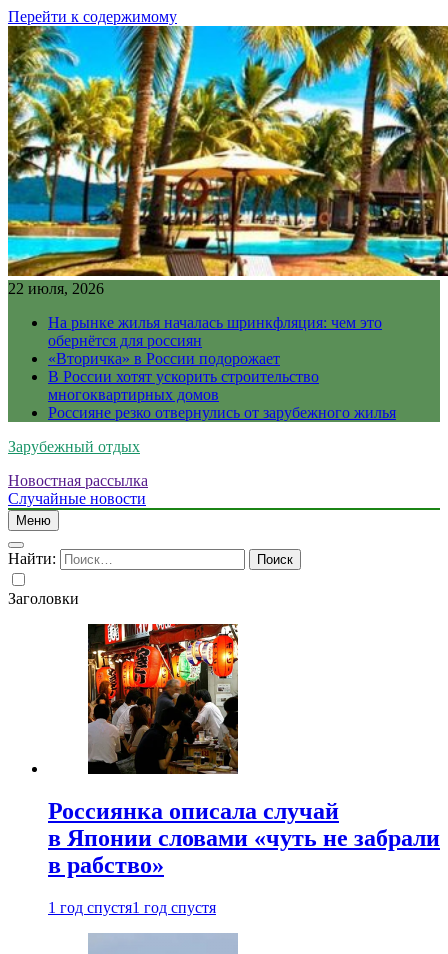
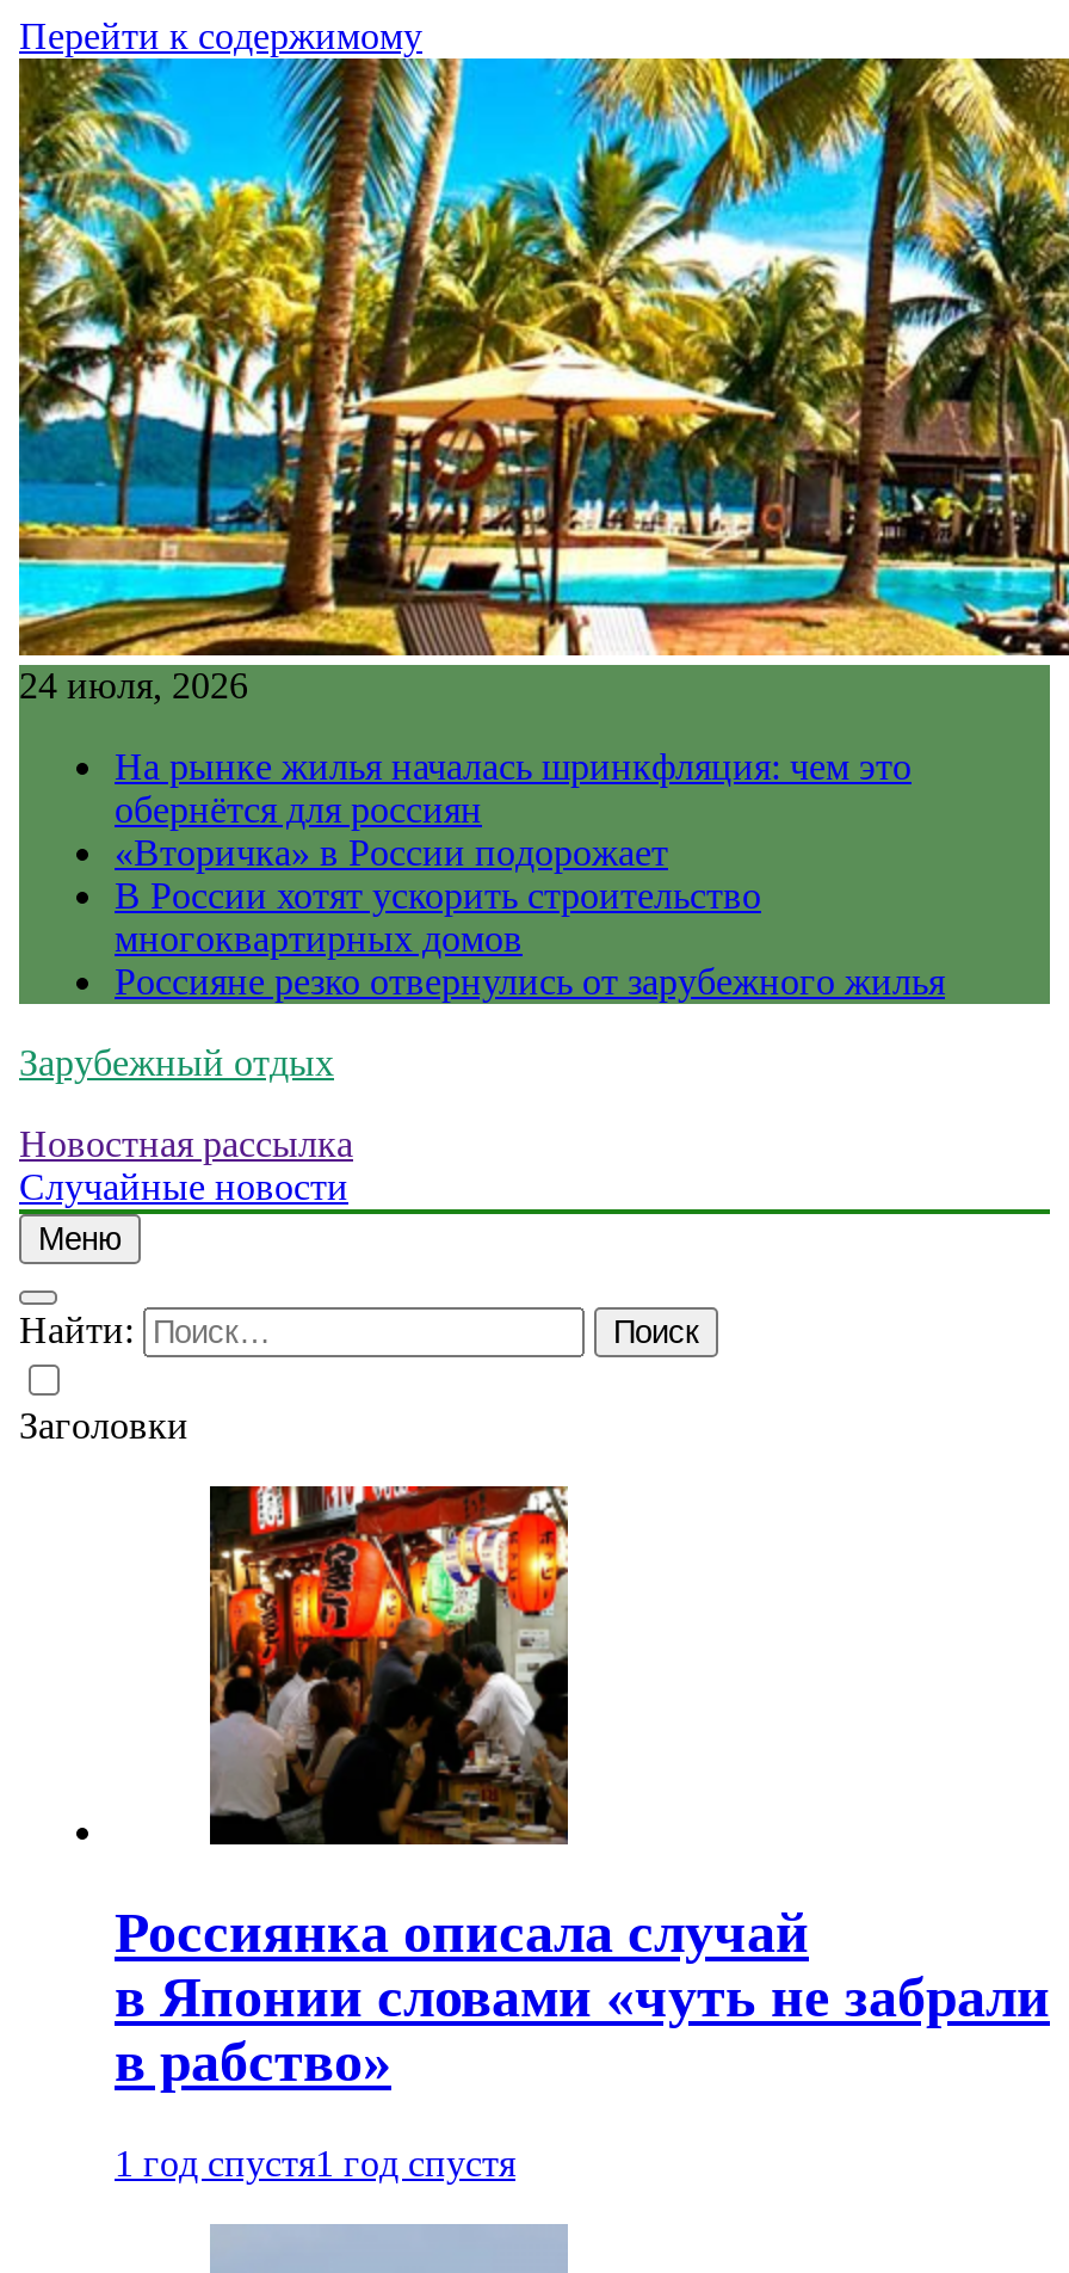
[8,280,104,297] 22 июля, 2026 -> [19,665,248,706] 24 июля, 2026

